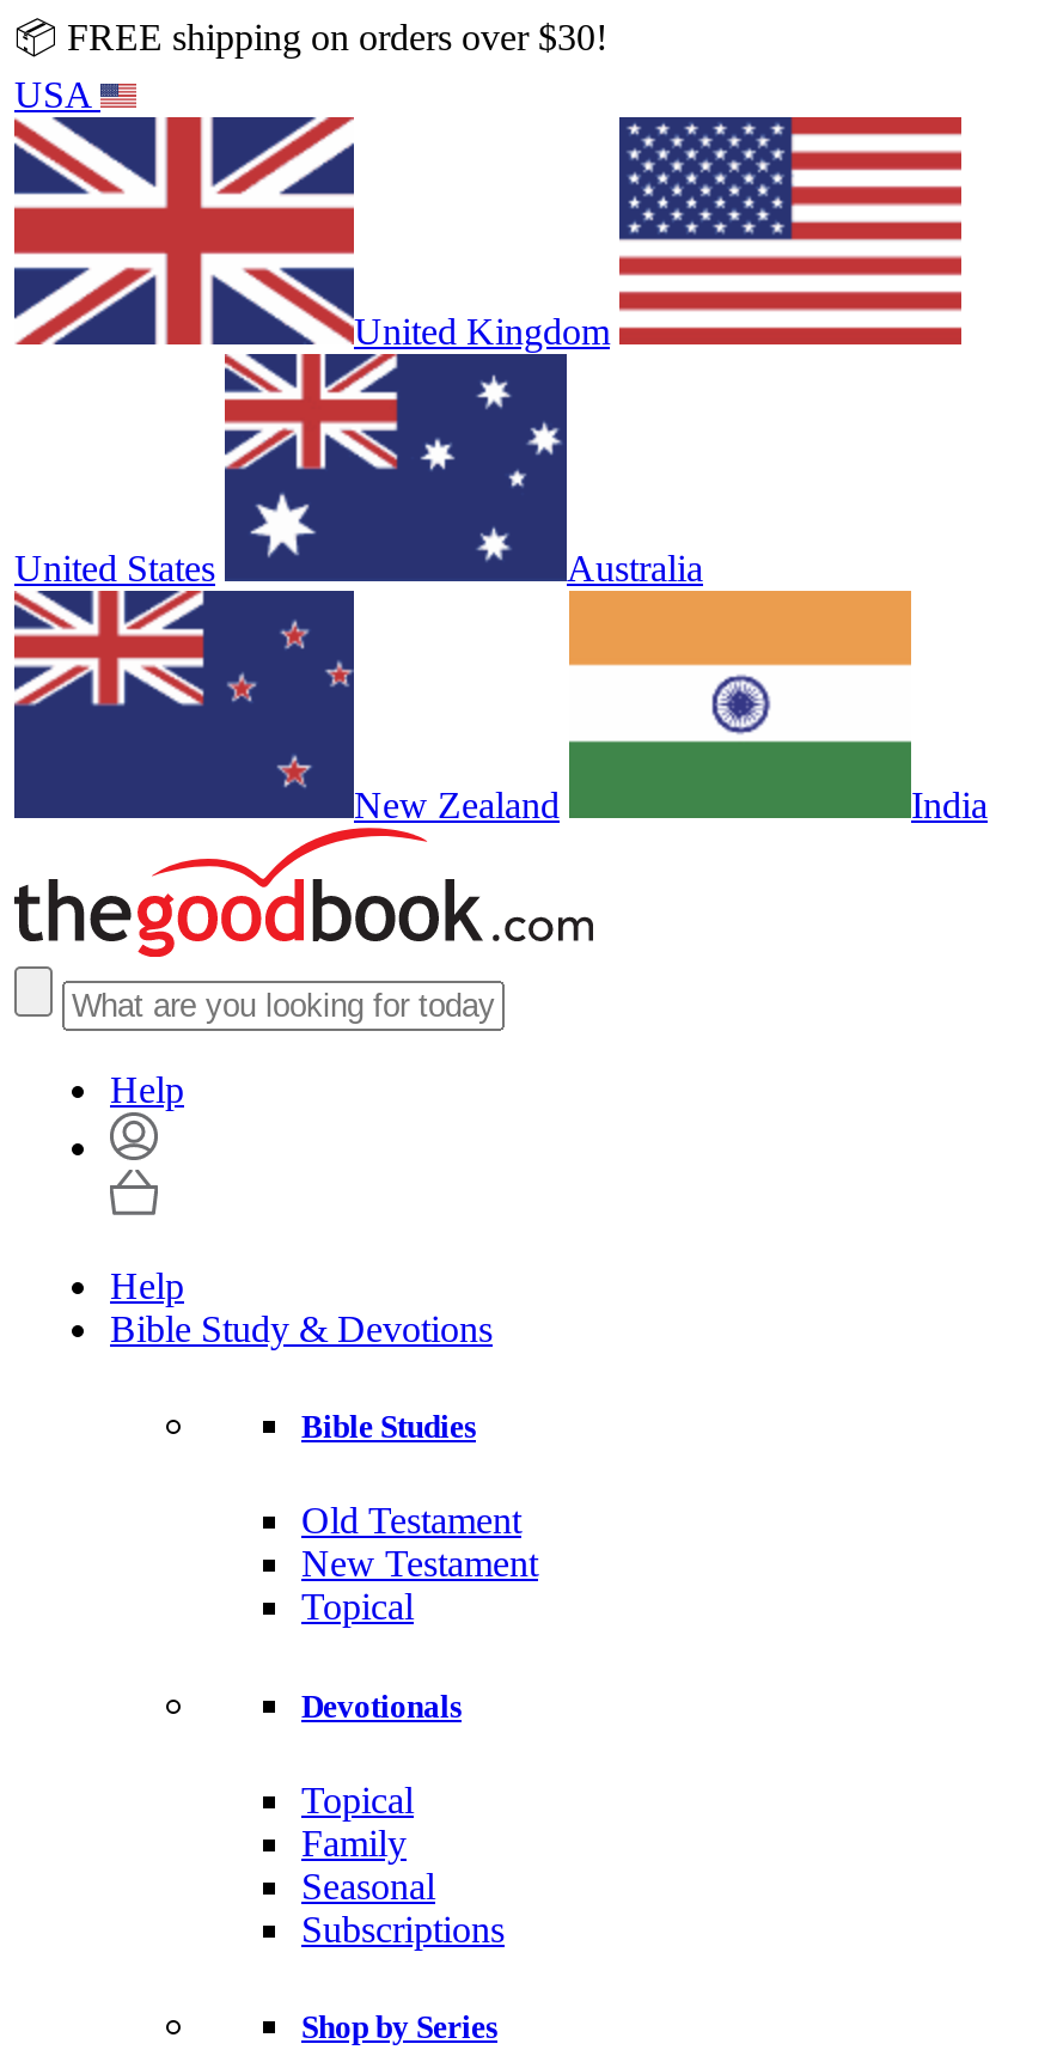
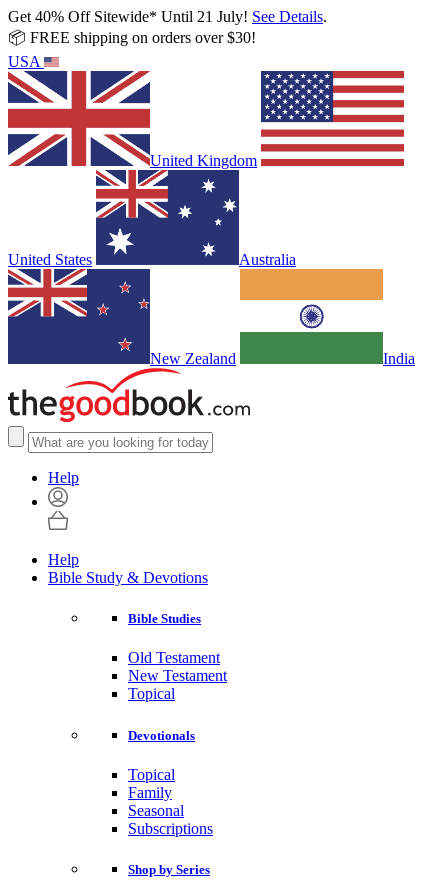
none -> [8,8,327,25] Get 40% Off Sitewide* Until 21 July! See Details.

